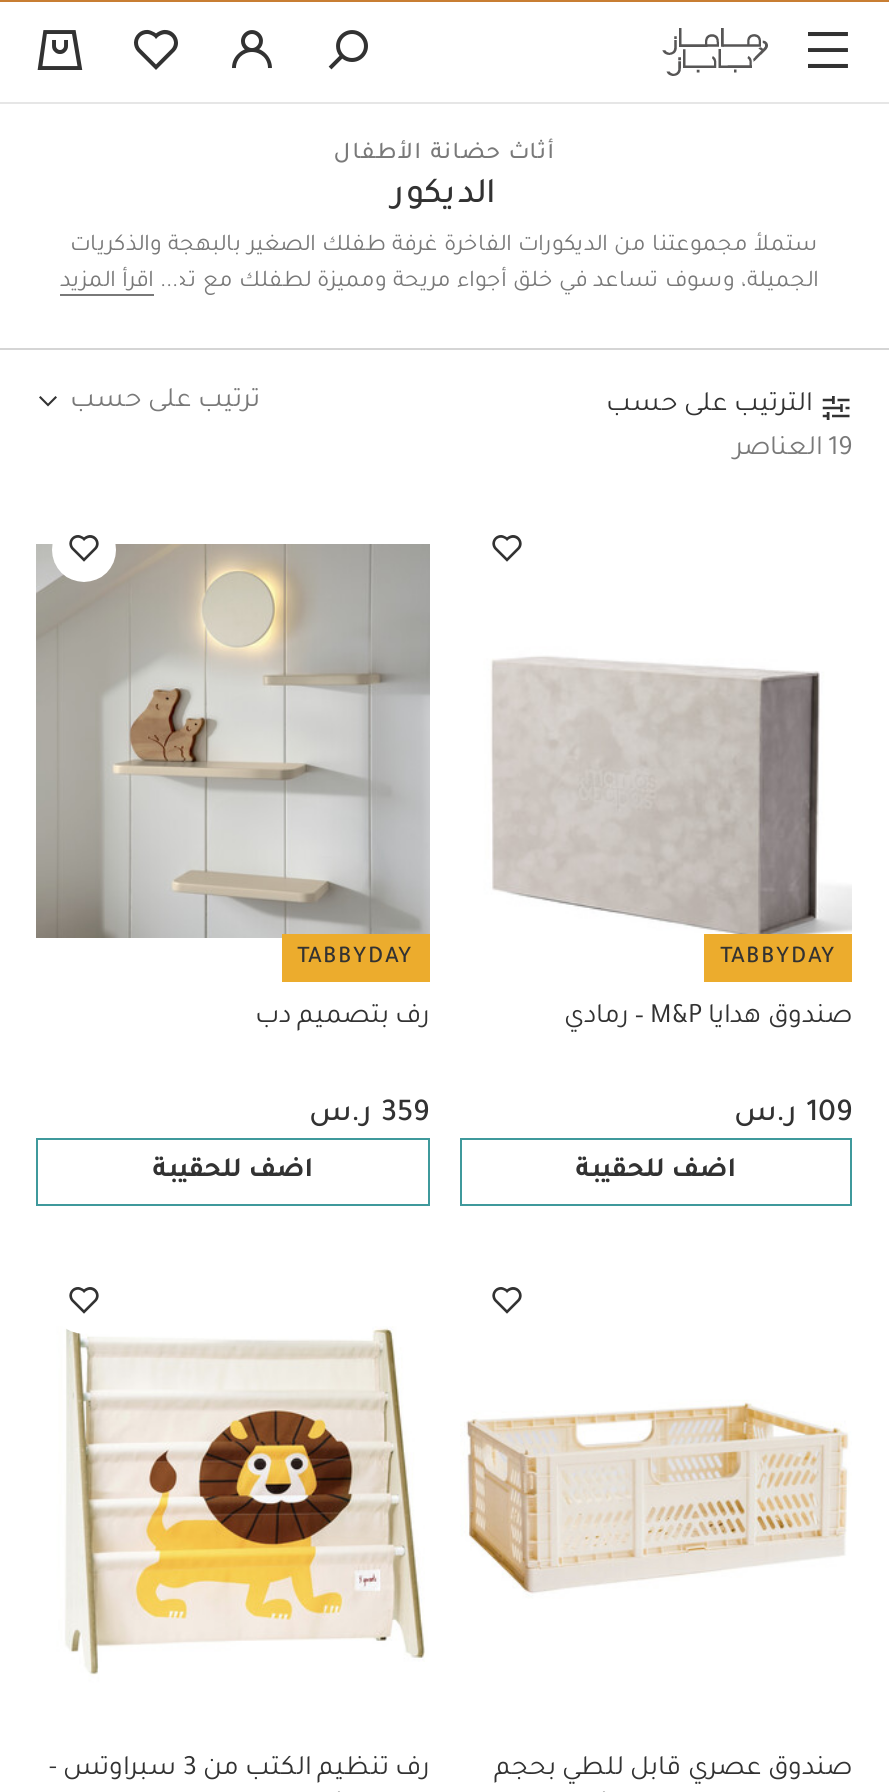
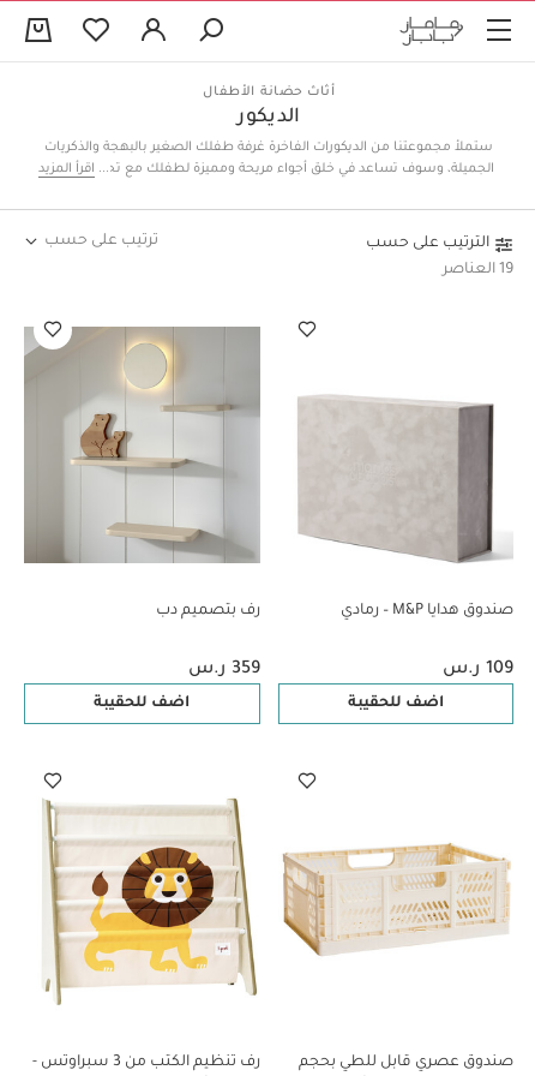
[297,945,413,969] TABBYDAY -> none
[720,945,836,969] TABBYDAY -> none

